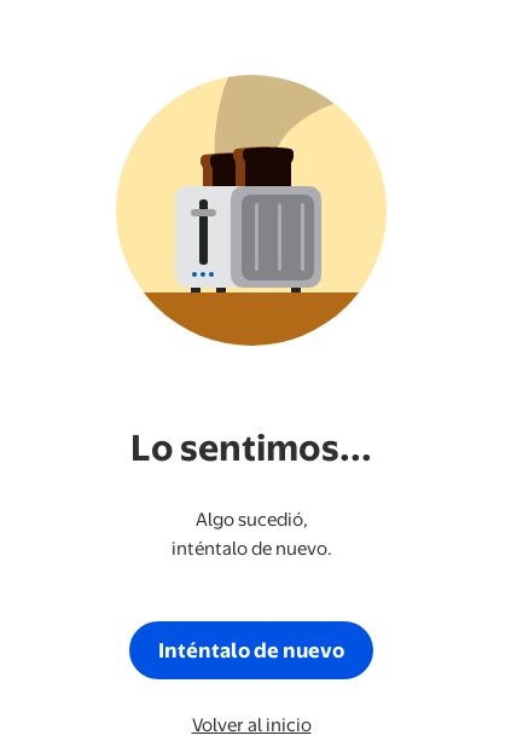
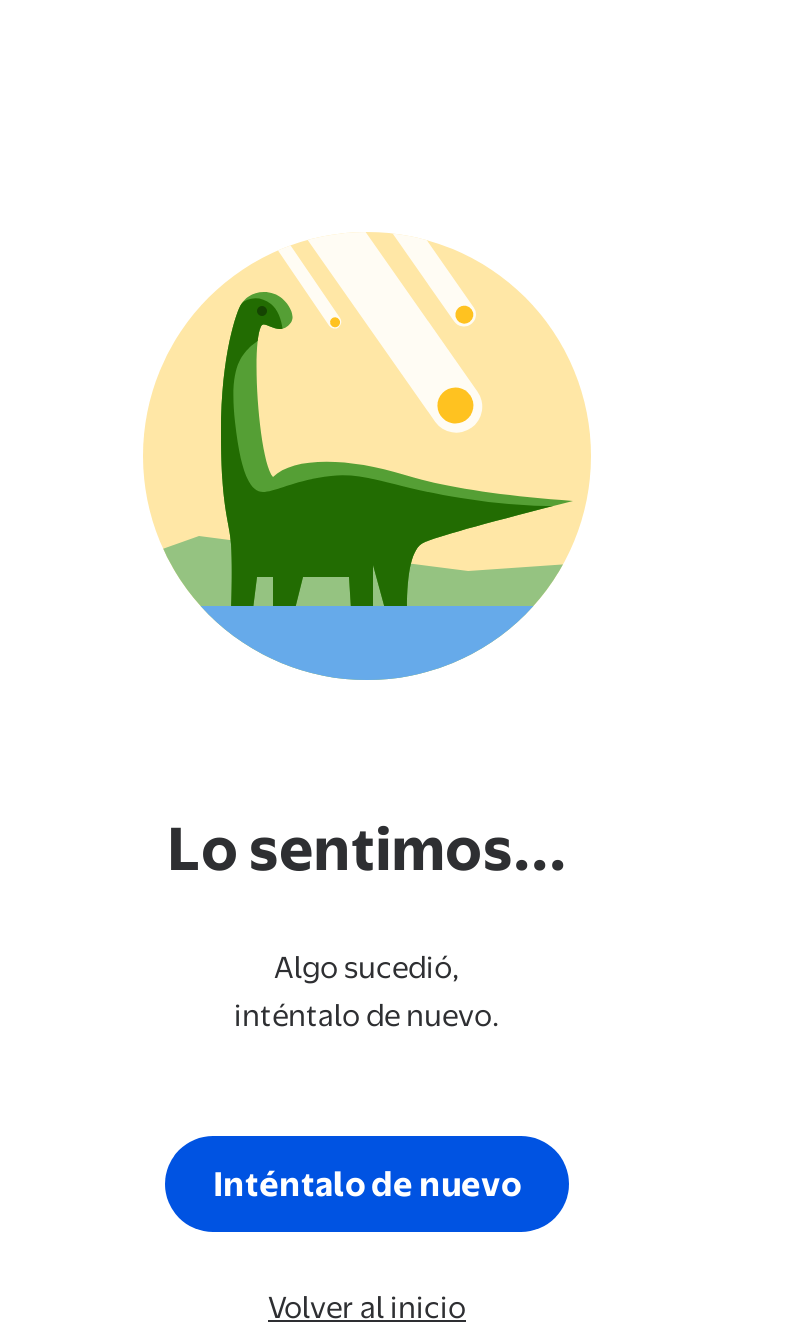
[129,75,371,347] [image] -> [163,234,571,682] [image]

